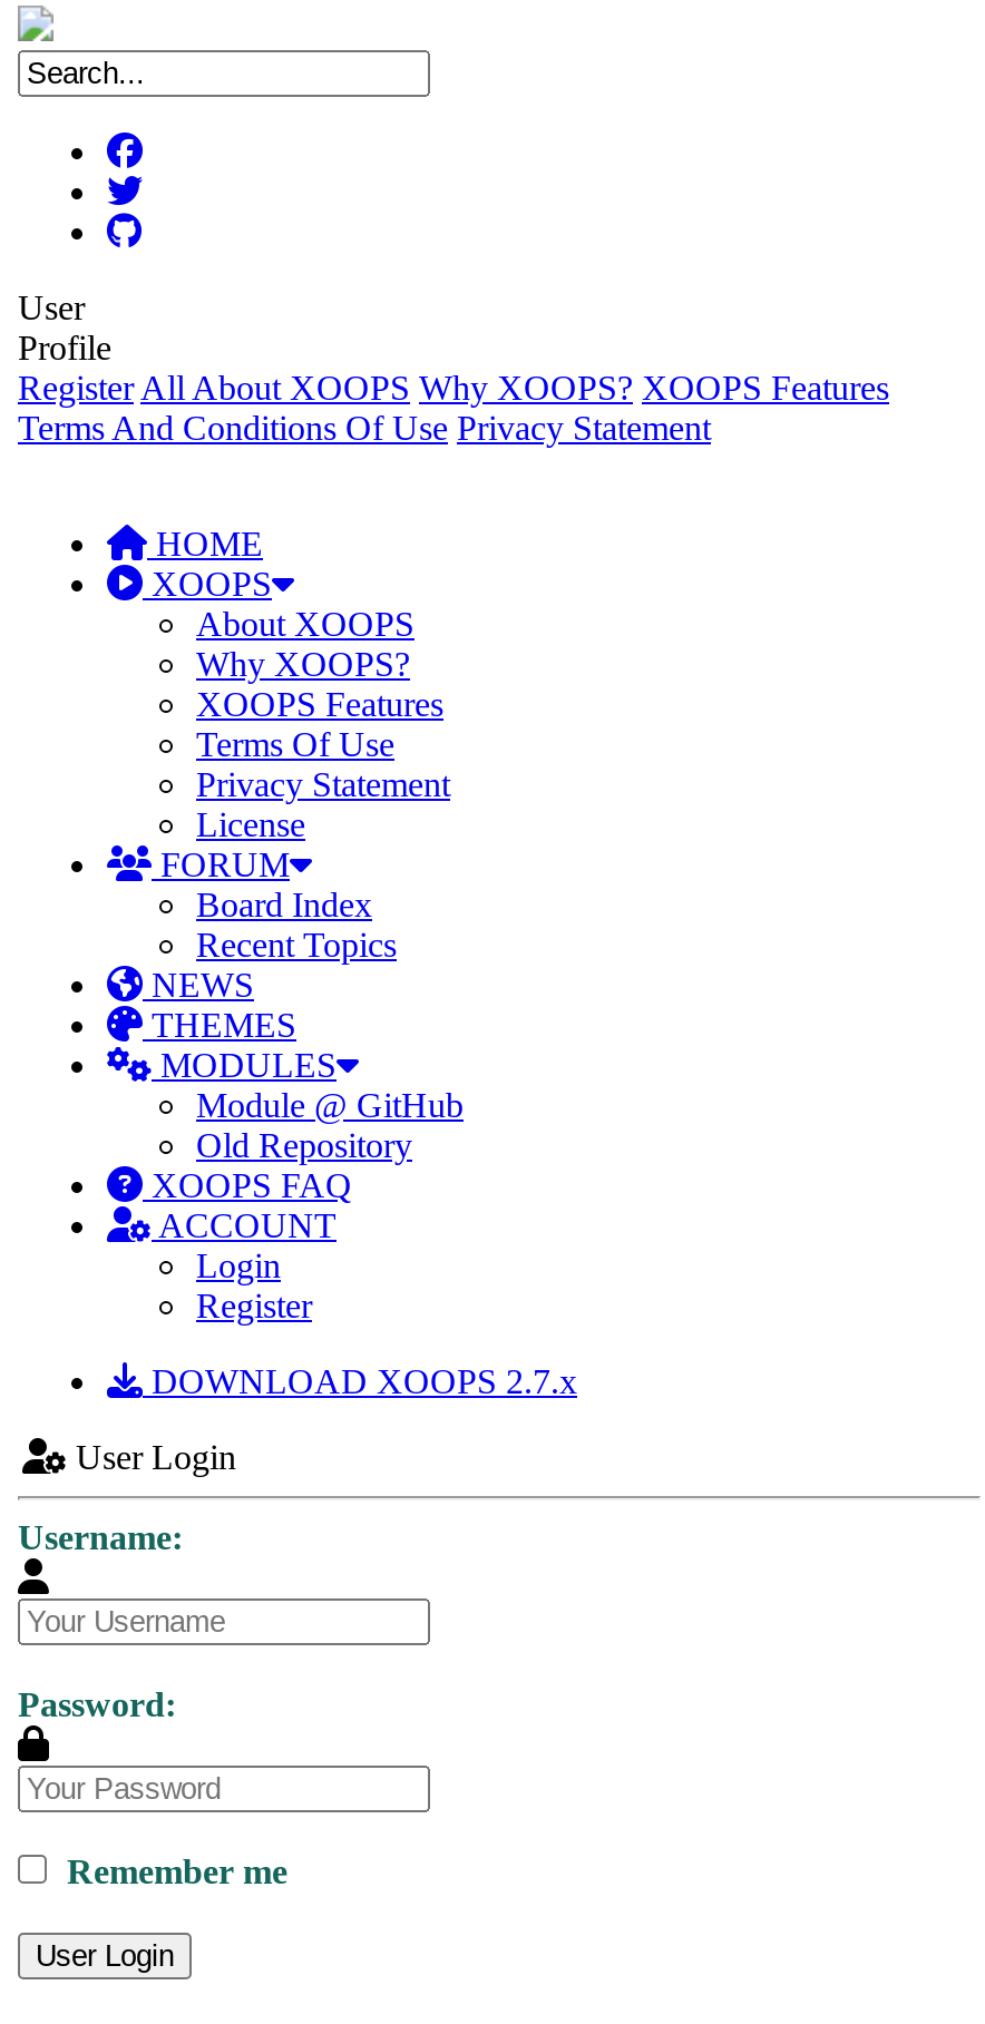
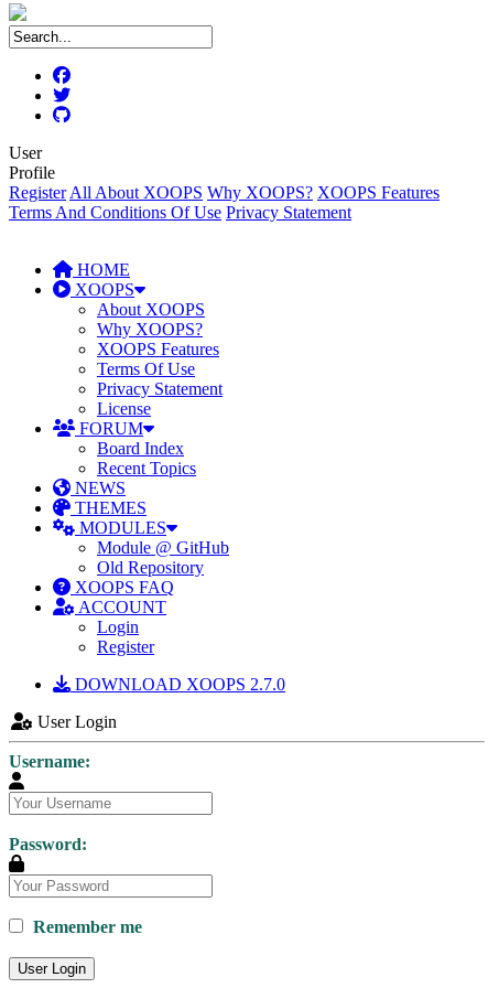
[143,1362,577,1400] DOWNLOAD XOOPS 2.7.x -> [71,675,285,694] DOWNLOAD XOOPS 2.7.0

